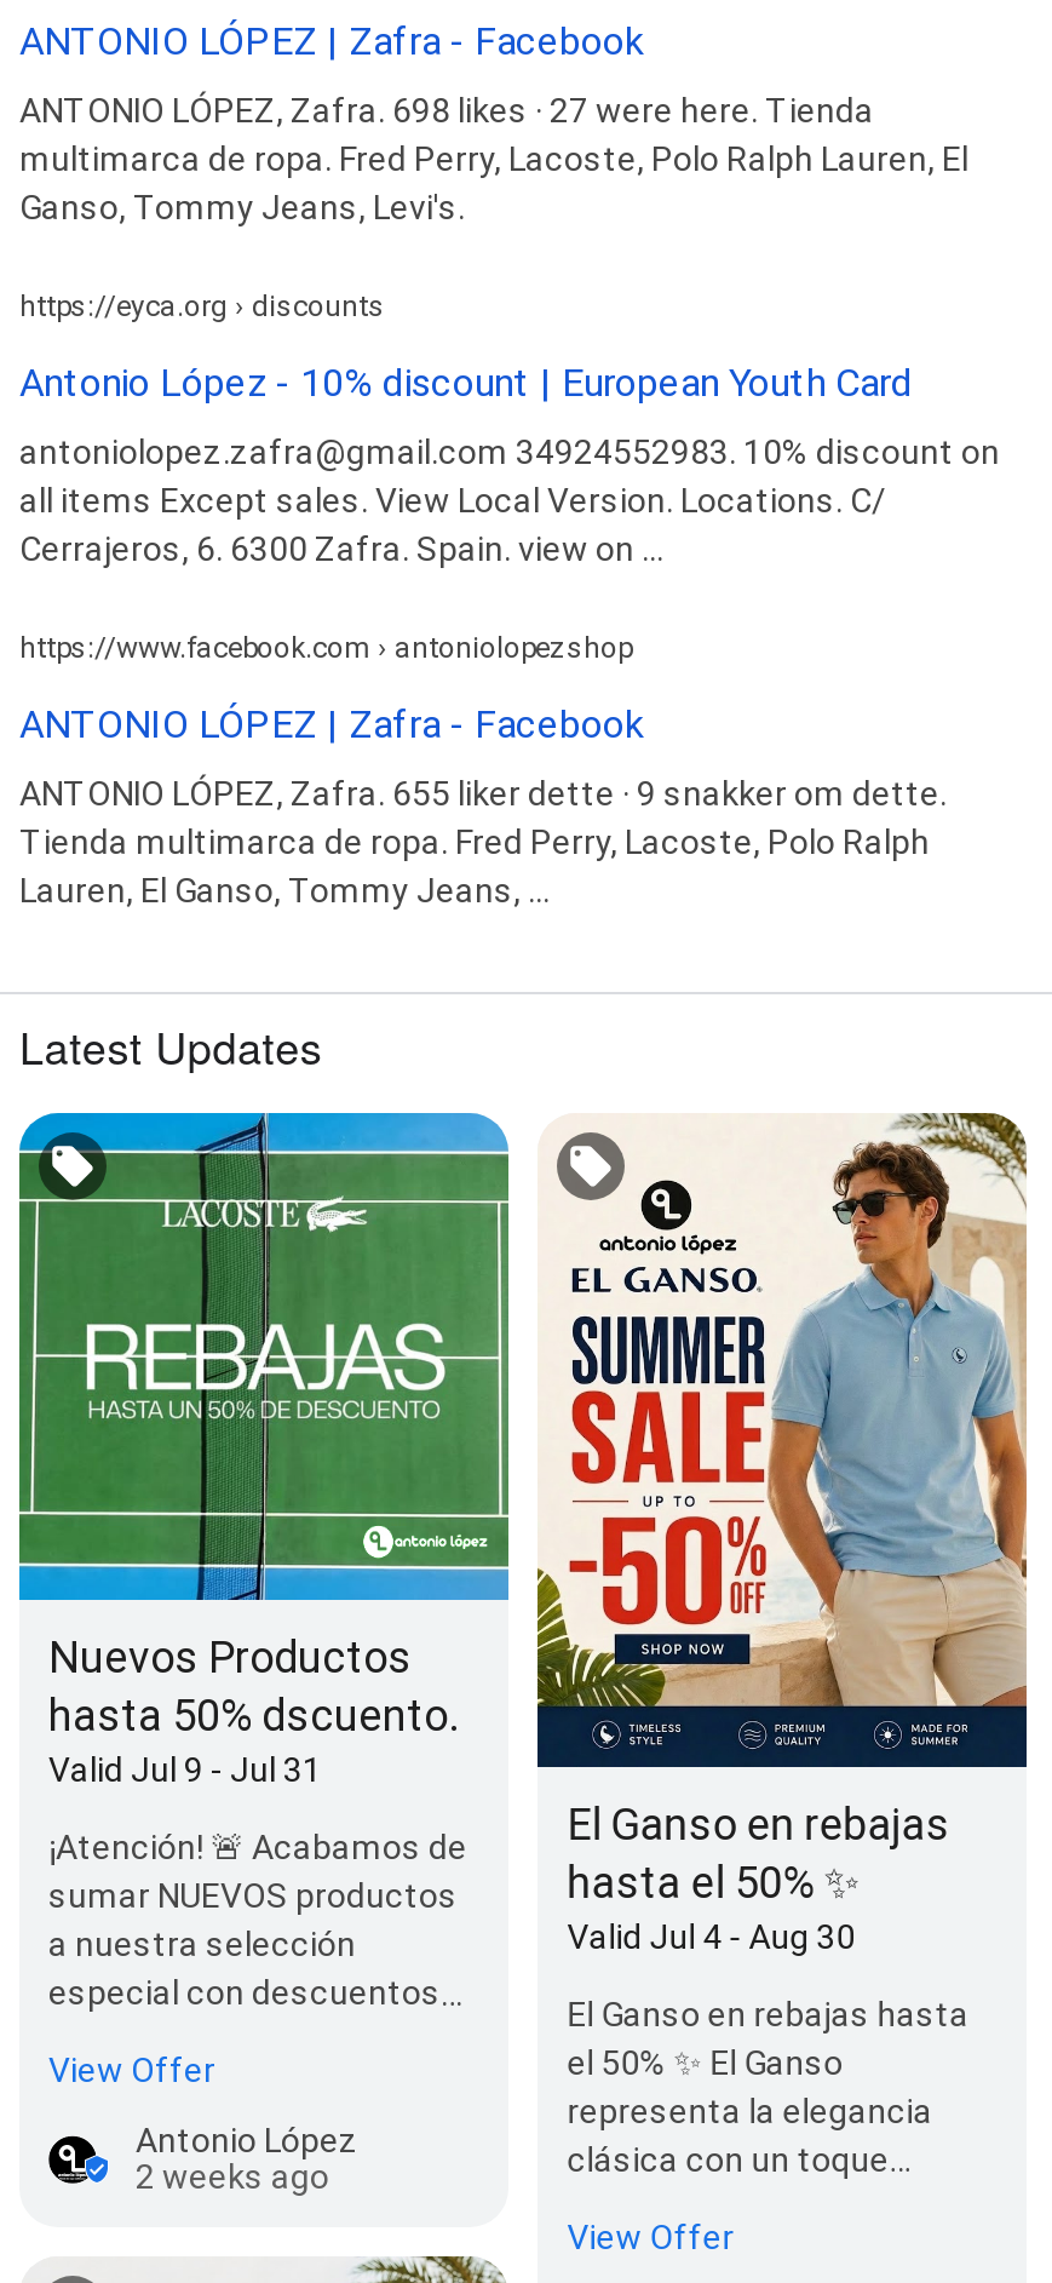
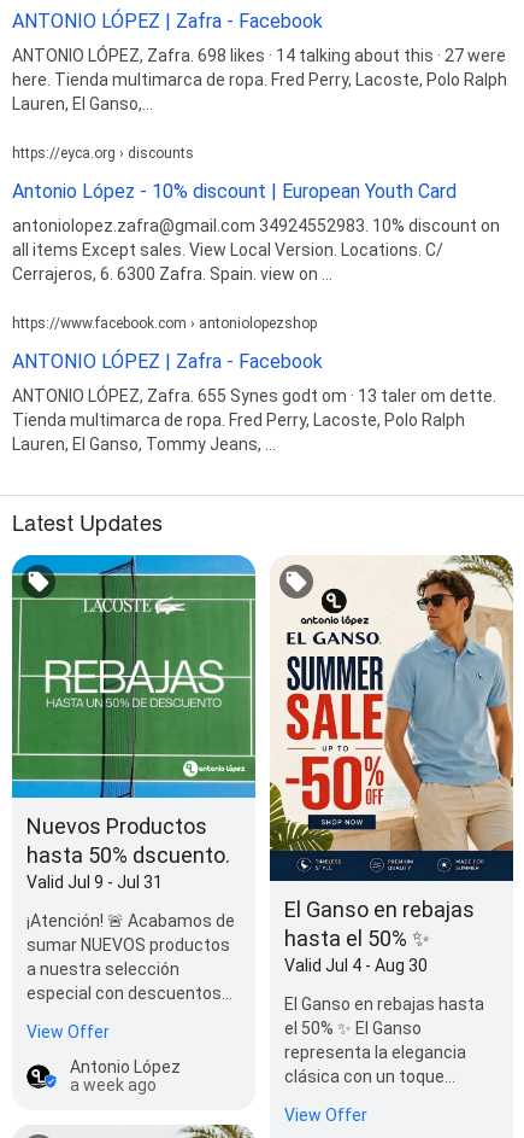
[19,90,968,226] ANTONIO LÓPEZ, Zafra. 698 likes · 27 were here. Tienda | multimarca de ropa. Fred Perry, Lacoste, Polo Ralph Lauren, El | Ganso, Tommy Jeans, Levi's. -> [12,45,507,113] ANTONIO LÓPEZ, Zafra. 698 likes · 14 talking about this · 27 were | here. Tienda multimarca de ropa. Fred Perry, Lacoste, Polo Ralph | Lauren, El Ganso,...
[19,773,947,812] ANTONIO LÓPEZ, Zafra. 655 liker dette · 9 snakker om dette. -> [12,386,496,405] ANTONIO LÓPEZ, Zafra. 655 Synes godt om · 13 taler om dette.
[136,2158,329,2197] 2 weeks ago -> [70,1076,157,1095] a week ago

